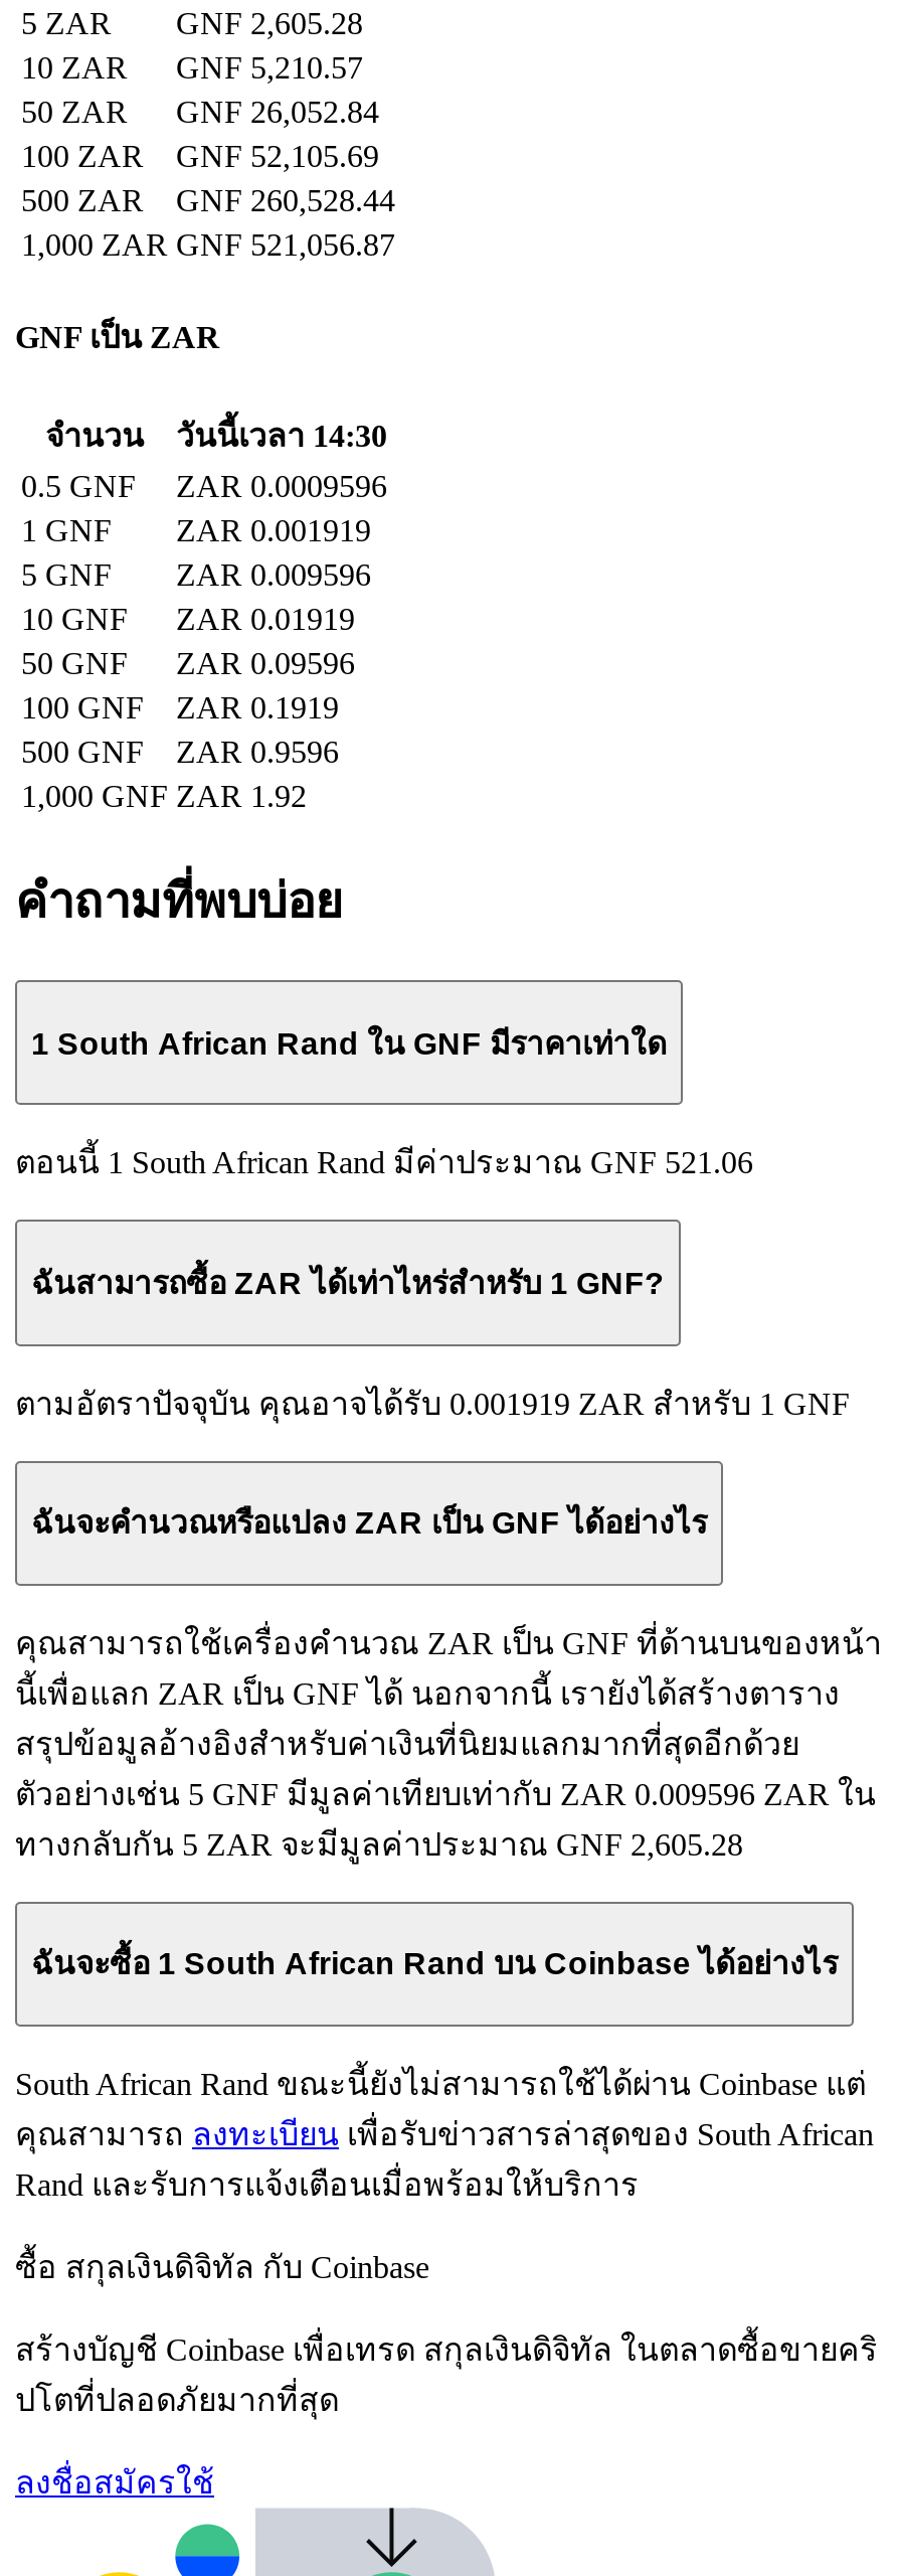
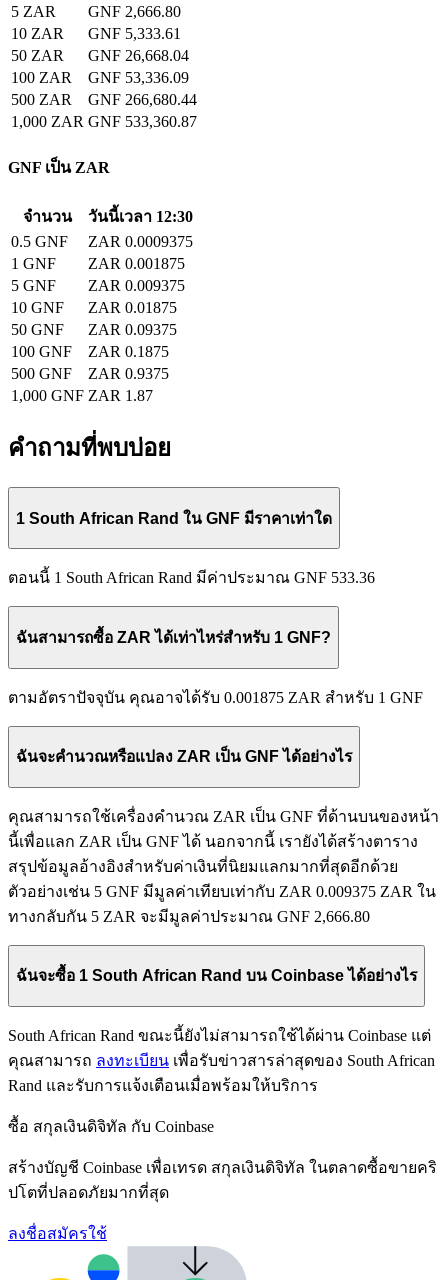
[21,6,363,40] 5 ZAR GNF 2,605.28 -> [11,3,181,20] 5 ZAR GNF 2,666.80
[21,50,363,84] 10 ZAR GNF 5,210.57 -> [11,25,181,42] 10 ZAR GNF 5,333.61
[21,94,379,129] 50 ZAR GNF 26,052.84 -> [11,47,189,64] 50 ZAR GNF 26,668.04
[21,139,379,173] 100 ZAR GNF 52,105.69 -> [11,69,189,86] 100 ZAR GNF 53,336.09
[21,183,395,217] 500 ZAR GNF 260,528.44 -> [11,91,197,108] 500 ZAR GNF 266,680.44
[21,227,395,261] 1,000 ZAR GNF 521,056.87 -> [11,113,197,130] 1,000 ZAR GNF 533,360.87
[176,419,387,454] วันนี้เวลา 14:30 -> [88,208,193,225] วันนี้เวลา 12:30
[21,470,387,504] 0.5 GNF ZAR 0.0009596 -> [11,233,193,250] 0.5 GNF ZAR 0.0009375
[21,514,371,548] 1 GNF ZAR 0.001919 -> [11,255,185,272] 1 GNF ZAR 0.001875
[21,558,371,592] 5 GNF ZAR 0.009596 -> [11,277,185,294] 5 GNF ZAR 0.009375
[21,603,355,637] 10 GNF ZAR 0.01919 -> [11,299,177,316] 10 GNF ZAR 0.01875
[21,647,355,681] 50 GNF ZAR 0.09596 -> [11,321,177,338] 50 GNF ZAR 0.09375
[21,691,339,725] 100 GNF ZAR 0.1919 -> [11,343,169,360] 100 GNF ZAR 0.1875
[21,735,339,770] 500 GNF ZAR 0.9596 -> [11,365,169,382] 500 GNF ZAR 0.9375
[21,780,307,814] 1,000 GNF ZAR 1.92 -> [11,387,153,404] 1,000 GNF ZAR 1.87
[15,1146,753,1180] ตอนนี้ 1 South African Rand มีค่าประมาณ GNF 521.06 -> [8,569,375,586] ตอนนี้ 1 South African Rand มีค่าประมาณ GNF 533.36
[15,1386,850,1420] ตามอัตราปัจจุบัน คุณอาจได้รับ 0.001919 ZAR สำหรับ 1 GNF -> [8,689,423,706] ตามอัตราปัจจุบัน คุณอาจได้รับ 0.001875 ZAR สำหรับ 1 GNF
[15,1777,876,1811] ตัวอย่างเช่น 5 GNF มีมูลค่าเทียบเท่ากับ ZAR 0.009596 ZAR ใน -> [8,883,436,900] ตัวอย่างเช่น 5 GNF มีมูลค่าเทียบเท่ากับ ZAR 0.009375 ZAR ใน
[15,1827,743,1861] ทางกลับกัน 5 ZAR จะมีมูลค่าประมาณ GNF 2,605.28 -> [8,908,370,925] ทางกลับกัน 5 ZAR จะมีมูลค่าประมาณ GNF 2,666.80

